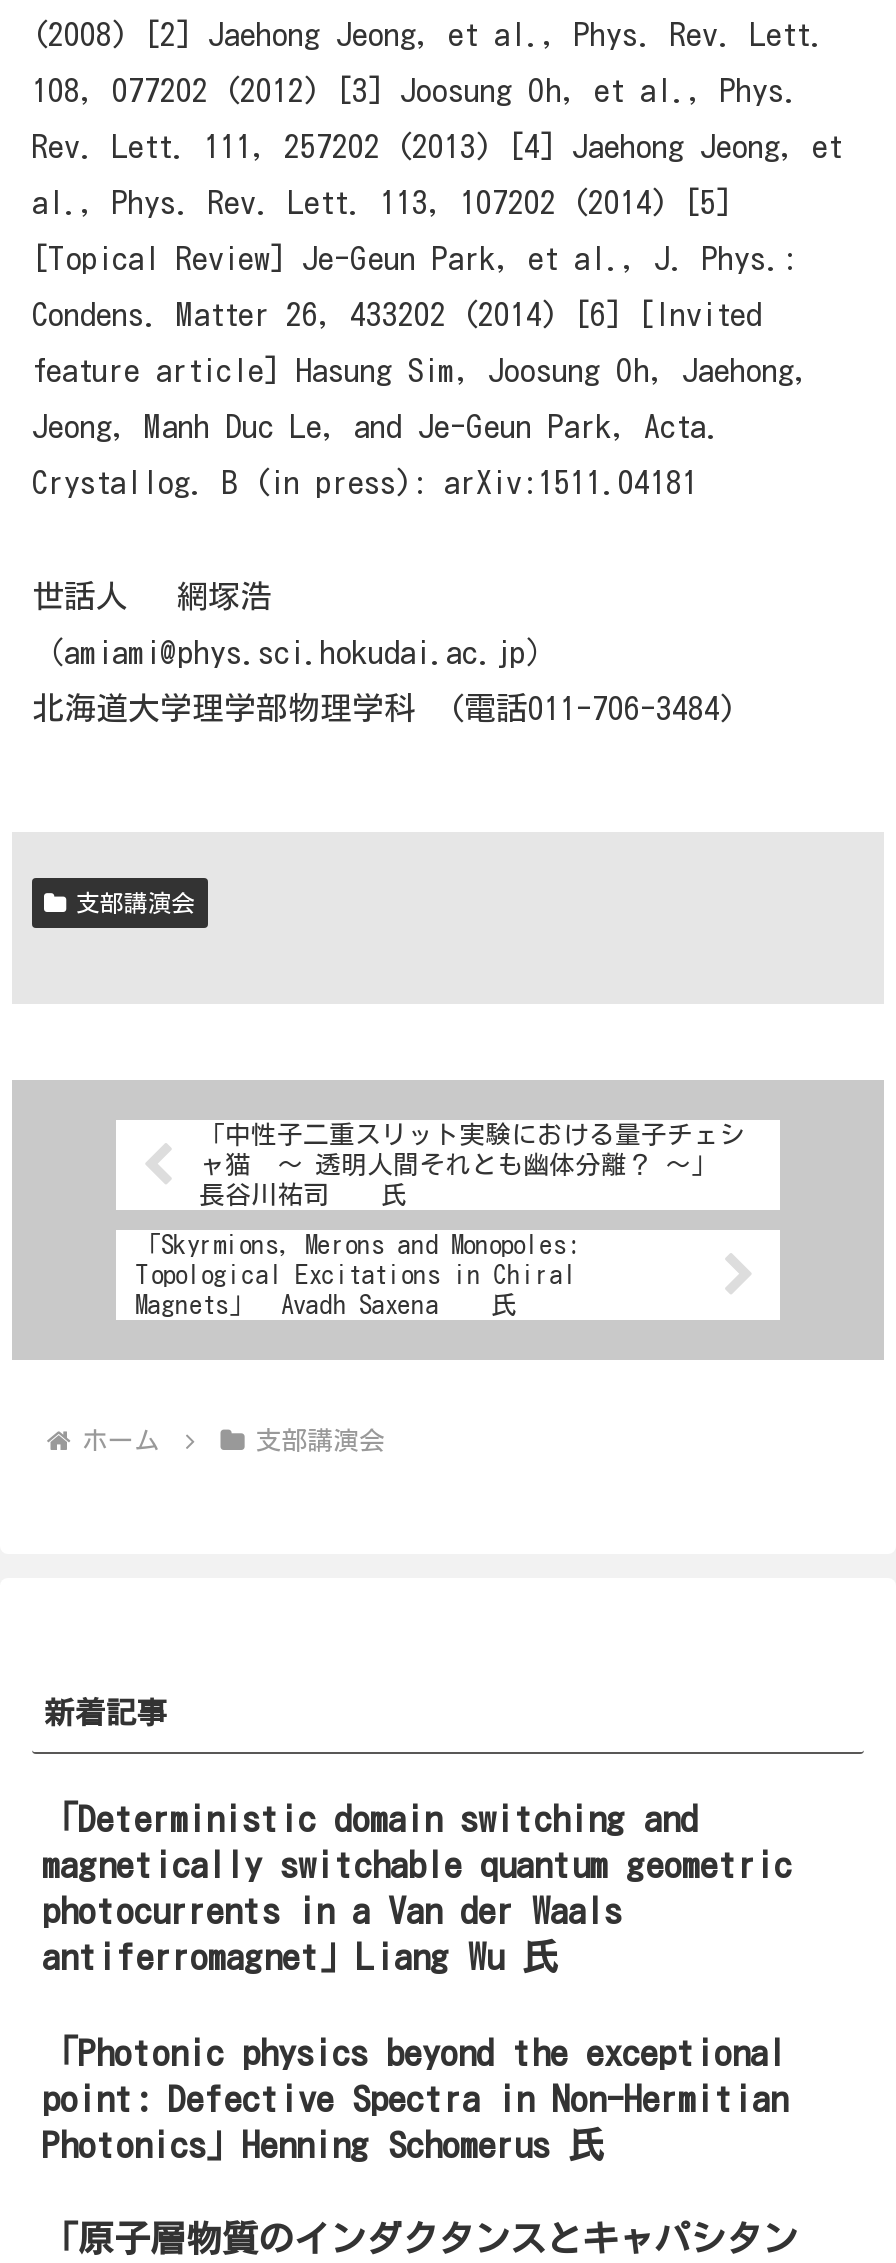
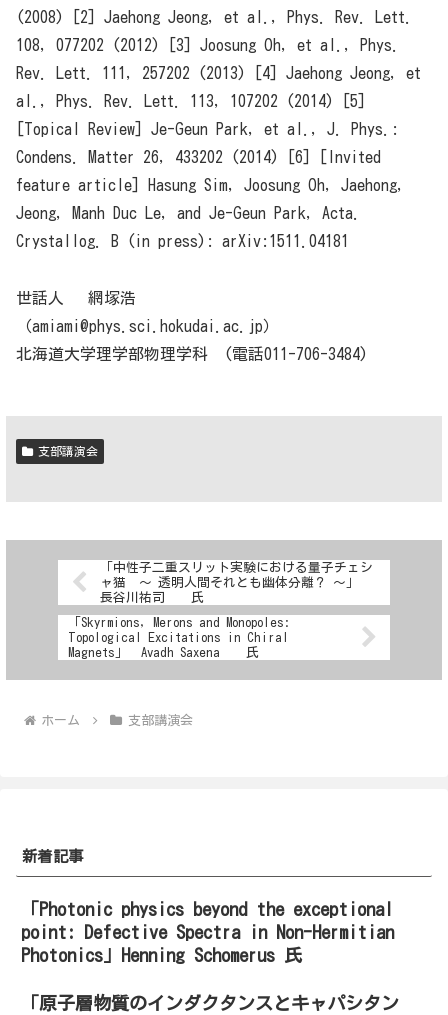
[42,1800,792,1974] 「Deterministic domain switching and | magnetically switchable quantum geometric | photocurrents in a Van der Waals | antiferromagnet」Liang Wu 氏 -> none

